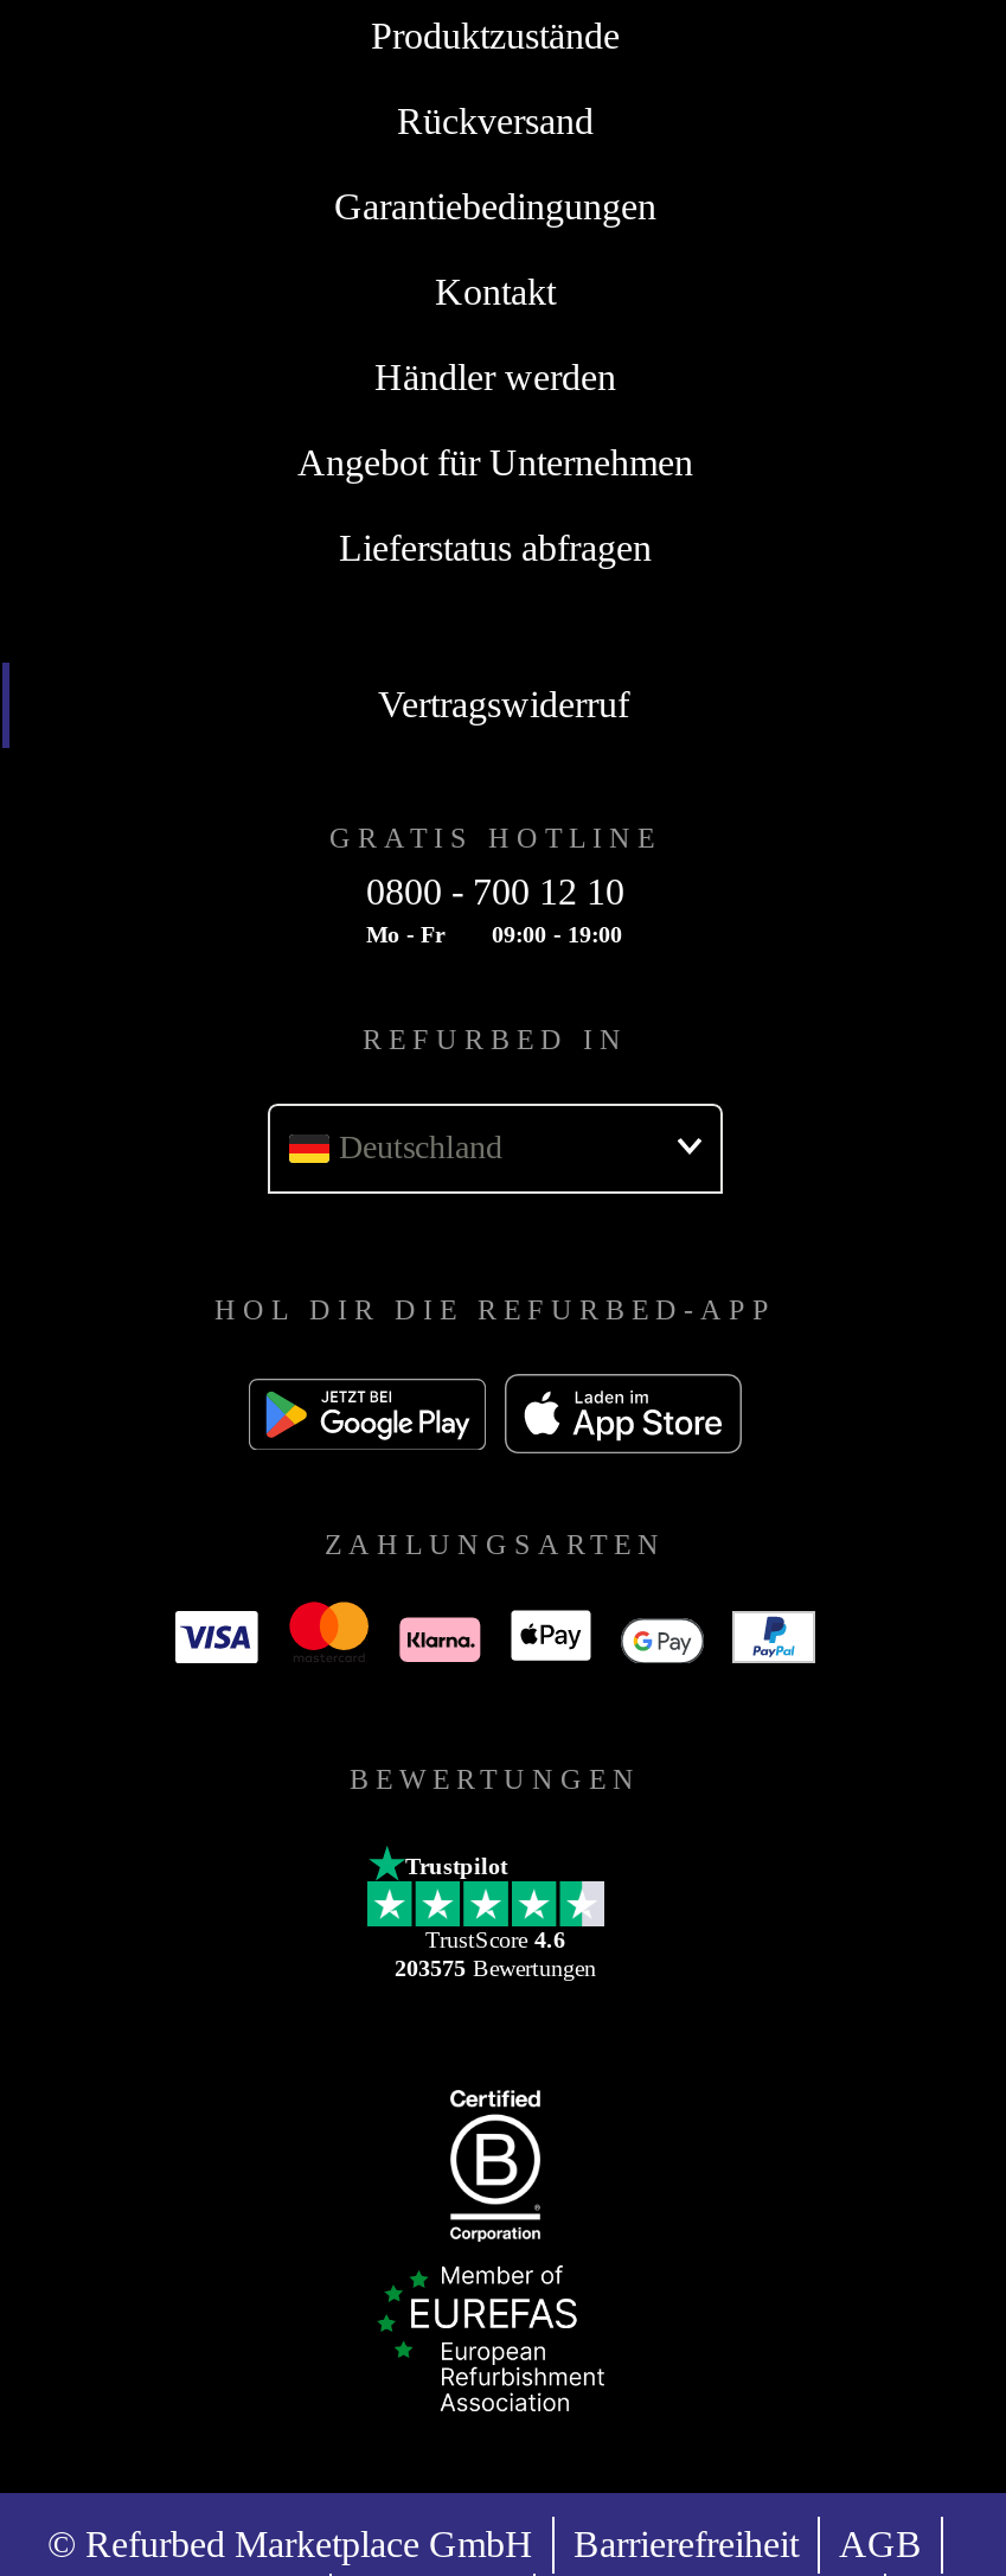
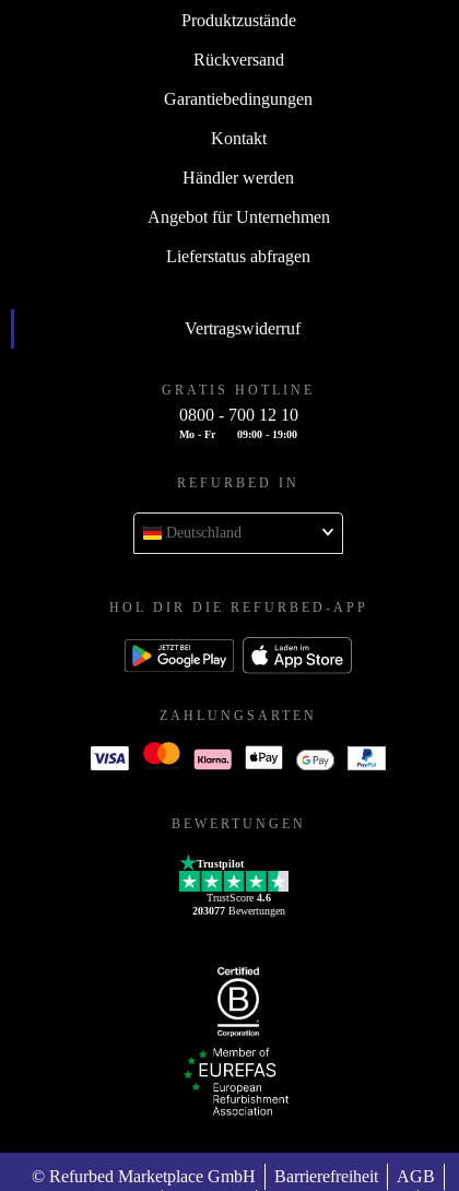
[395,1954,596,1980] 203575 Bewertungen -> [192,904,285,916] 203077 Bewertungen

